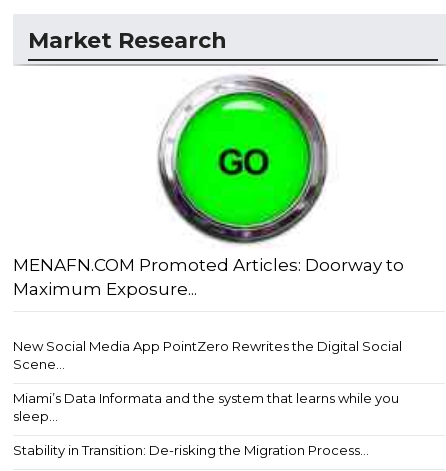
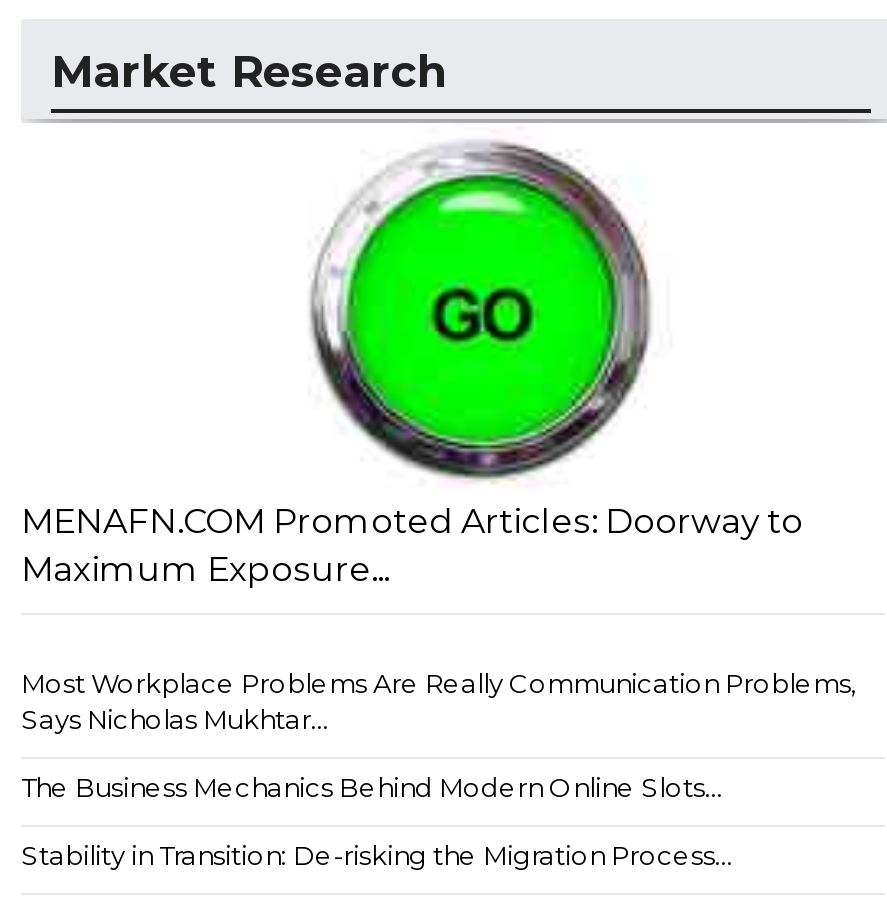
[13,338,402,372] New Social Media App PointZero Rewrites the Digital Social | Scene... -> [21,667,857,735] Most Workplace Problems Are Really Communication Problems, | Says Nicholas Mukhtar...
[13,390,399,424] Miami’s Data Informata and the system that learns while you | sleep... -> [21,771,723,803] The Business Mechanics Behind Modern Online Slots...

